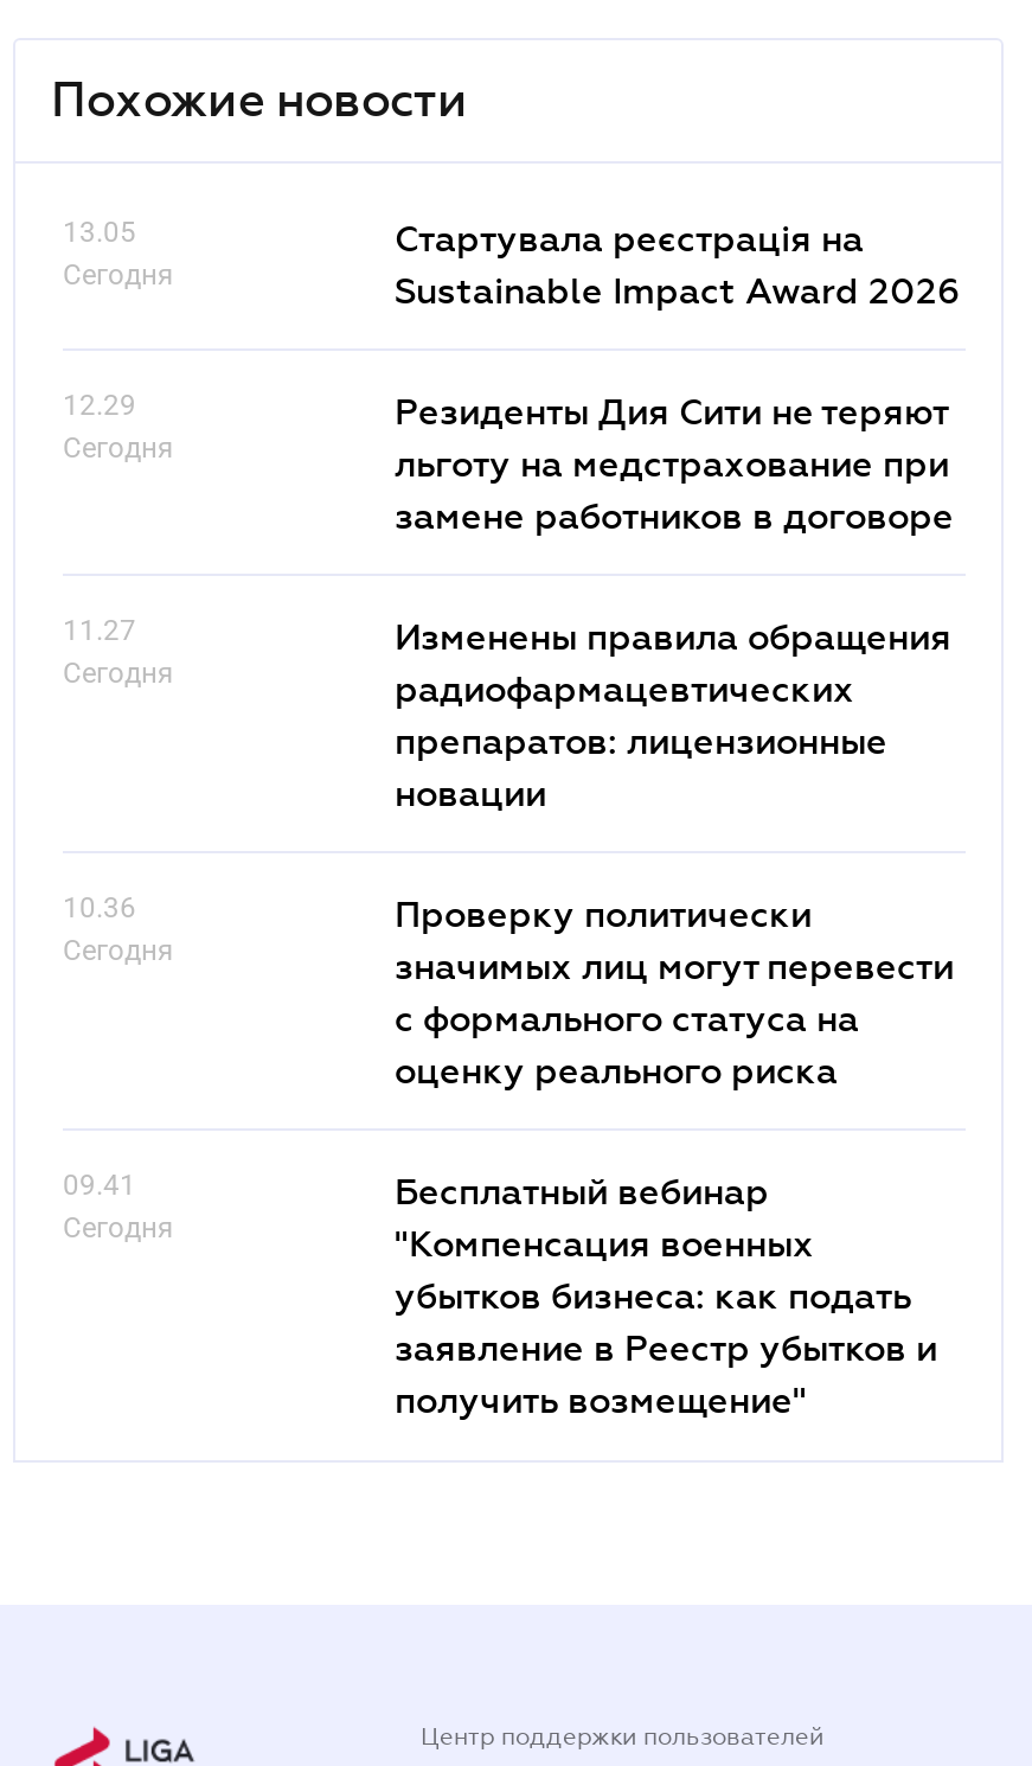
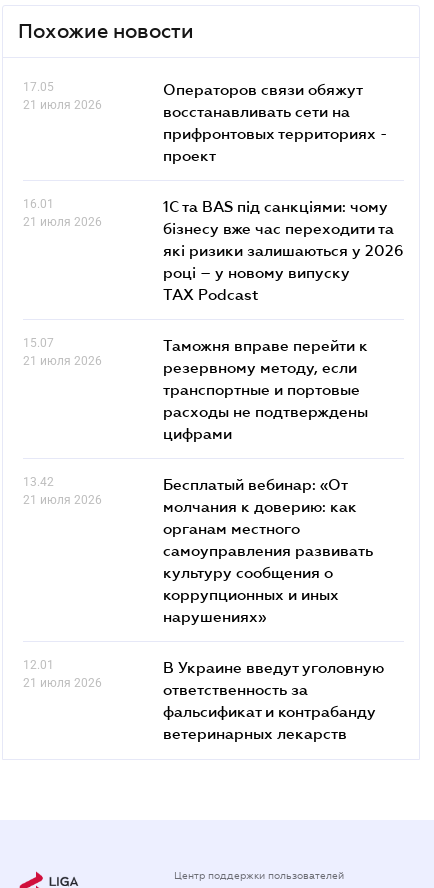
[63,215,174,291] 13.05 | Сегодня -> [23,80,102,112] 17.05 | 21 июля 2026
[395,215,961,310] Стартувала реєстрація на | Sustainable Impact Award 2026 -> [163,80,387,164] Операторов связи обяжут | восстанавливать сети на | прифронтовых территориях - | проект
[63,388,174,464] 12.29 | Сегодня -> [23,197,102,229] 16.01 | 21 июля 2026
[395,388,954,535] Резиденты Дия Сити не теряют | льготу на медстрахование при | замене работников в договоре -> [163,197,404,303] 1С та BAS під санкціями: чому | бізнесу вже час переходити та | які ризики залишаються у 2026 | році – у новому випуску | TAX Podcast
[63,613,174,689] 11.27 | Сегодня -> [23,336,102,368] 15.07 | 21 июля 2026
[395,613,951,812] Изменены правила обращения | радиофармацевтических | препаратов: лицензионные | новации -> [163,336,368,442] Таможня вправе перейти к | резервному методу, если | транспортные и портовые | расходы не подтверждены | цифрами
[63,891,174,966] 10.36 | Сегодня -> [23,475,102,507] 13.42 | 21 июля 2026
[395,891,954,1090] Проверку политически | значимых лиц могут перевести | с формального статуса на | оценку реального риска -> [163,475,373,625] Бесплатый вебинар: «От | молчания к доверию: как | органам местного | самоуправления развивать | культуру сообщения о | коррупционных и иных | нарушениях»
[63,1168,174,1244] 09.41 | Сегодня -> [23,658,102,690] 12.01 | 21 июля 2026
[395,1168,937,1419] Бесплатный вебинар | "Компенсация военных | убытков бизнеса: как подать | заявление в Реестр убытков и | получить возмещение" -> [163,658,384,742] В Украине введут уголовную | ответственность за | фальсификат и контрабанду | ветеринарных лекарств

